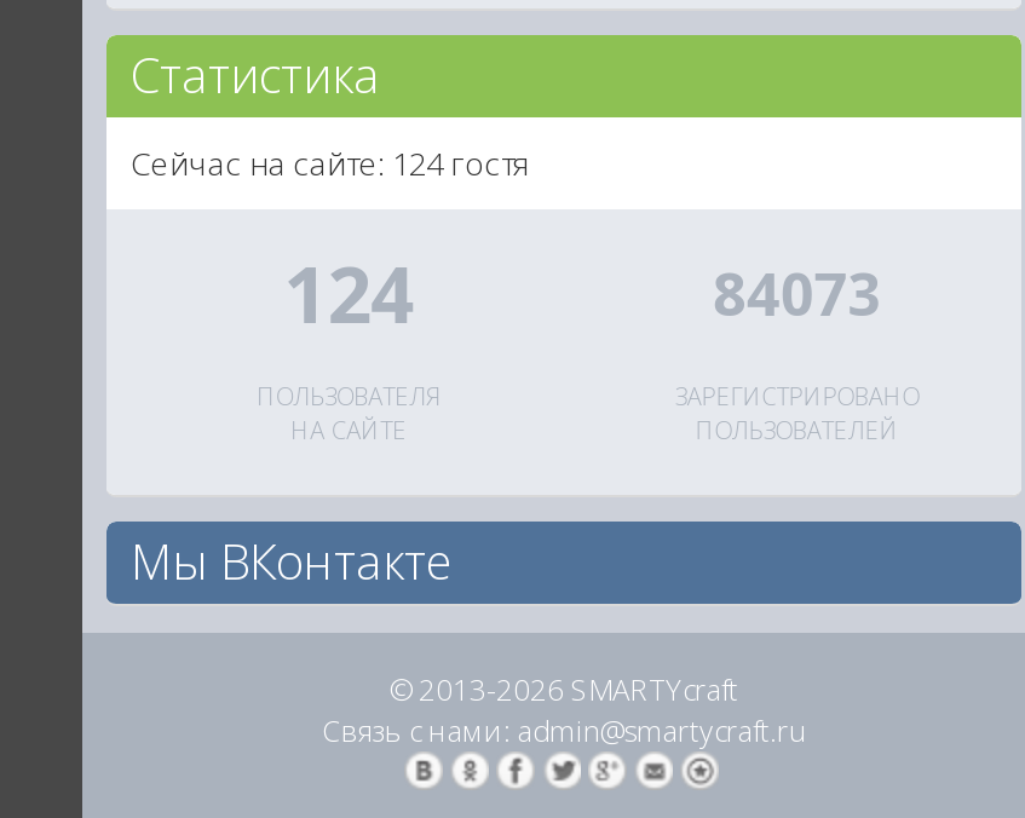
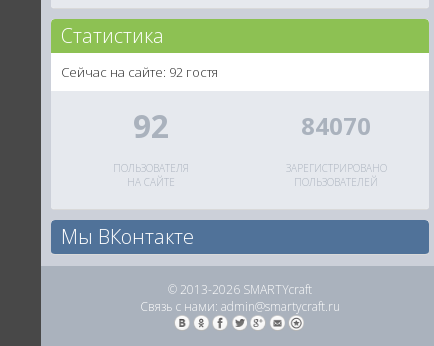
[131,140,528,184] Сейчас на сайте: 124 гостя -> [61,62,218,80] Сейчас на сайте: 92 гостя
[284,240,414,344] 124 -> [133,103,169,146] 92
[713,252,882,332] 84073 -> [301,108,371,141] 84070

